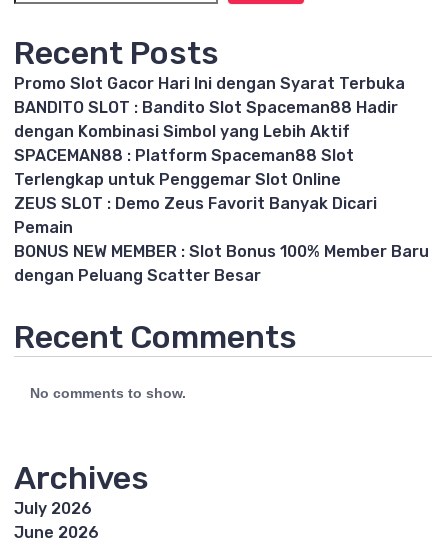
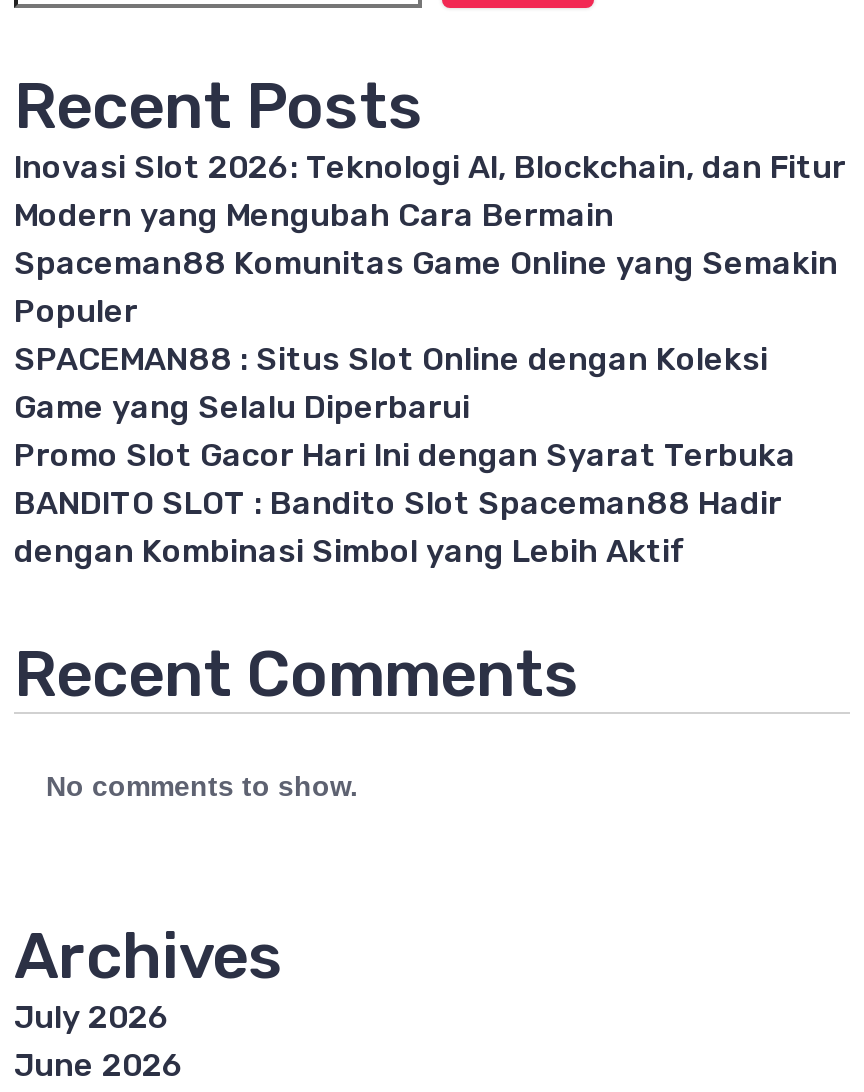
none -> [14,148,846,426] Inovasi Slot 2026: Teknologi AI, Blockchain, dan Fitur | Modern yang Mengubah Cara Bermain | Spaceman88 Komunitas Game Online yang Semakin | Populer | SPACEMAN88 : Situs Slot Online dengan Koleksi | Game yang Selalu Diperbarui
moved [14,74,405,141] -> [14,436,796,570]: Promo Slot Gacor Hari Ini dengan Syarat Terbuka | BANDITO SLOT : Bandito Slot Spaceman88 Hadir | dengan Kombinasi Simbol yang Lebih Aktif
[14,146,429,285] SPACEMAN88 : Platform Spaceman88 Slot | Terlengkap untuk Penggemar Slot Online | ZEUS SLOT : Demo Zeus Favorit Banyak Dicari | Pemain | BONUS NEW MEMBER : Slot Bonus 100% Member Baru | dengan Peluang Scatter Besar -> none

